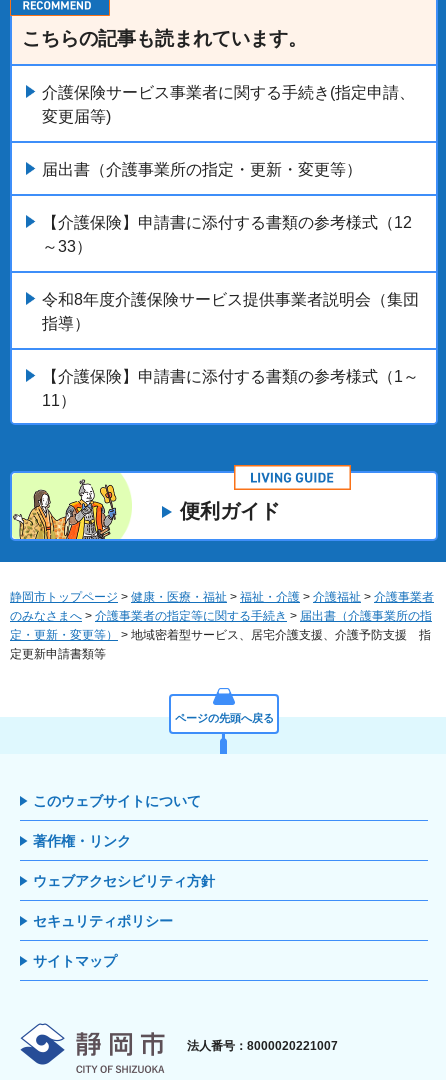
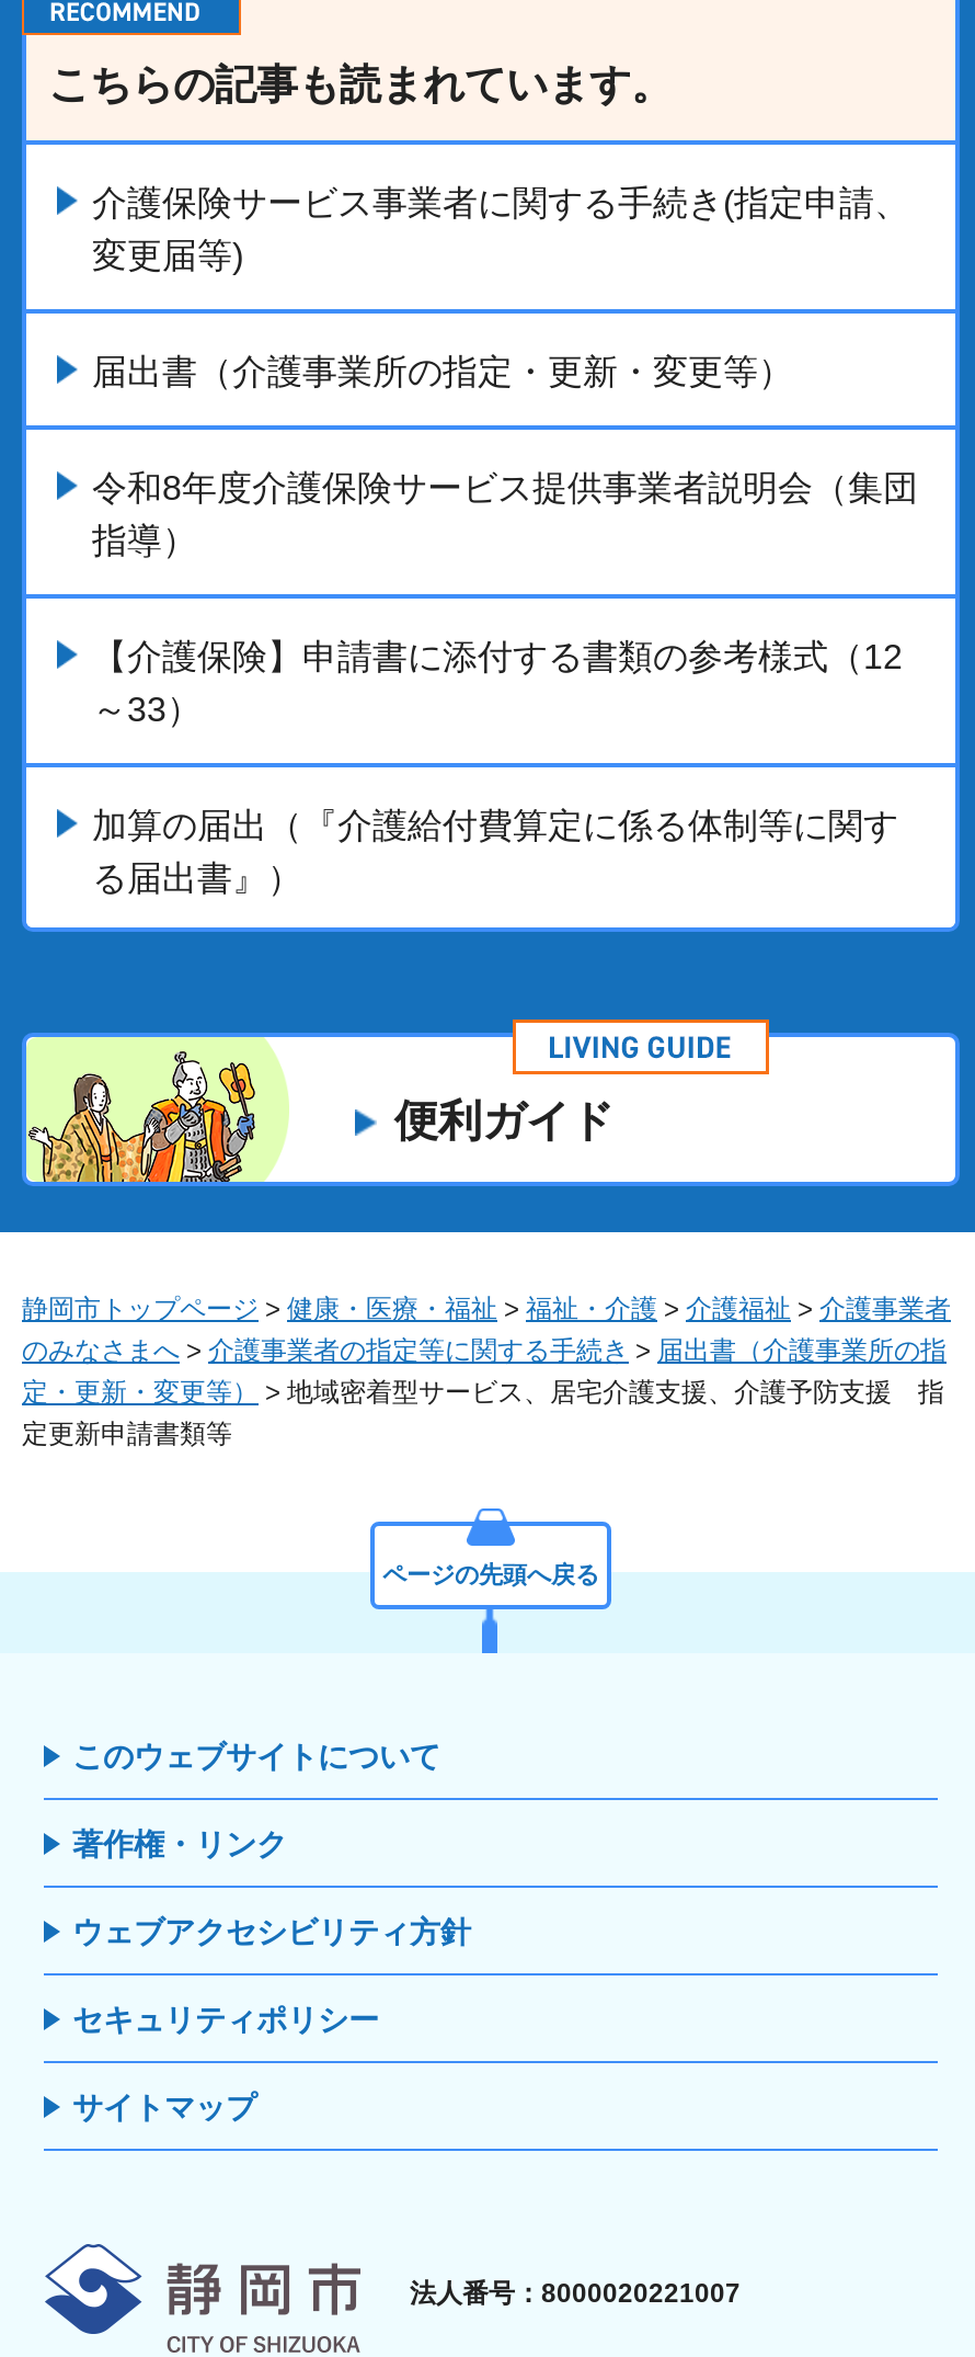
moved [42,214,412,255] -> [92,638,903,727]: 【介護保険】申請書に添付する書類の参考様式（12 | ～33）
moved [42,291,419,332] -> [92,469,918,559]: 令和8年度介護保険サービス提供事業者説明会（集団 | 指導）
[42,368,419,409] 【介護保険】申請書に添付する書類の参考様式（1～ | 11） -> [92,806,898,896] 加算の届出（『介護給付費算定に係る体制等に関す | る届出書』）

